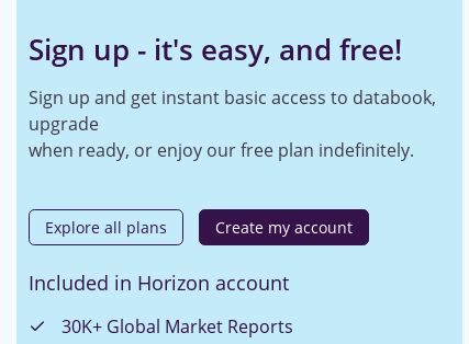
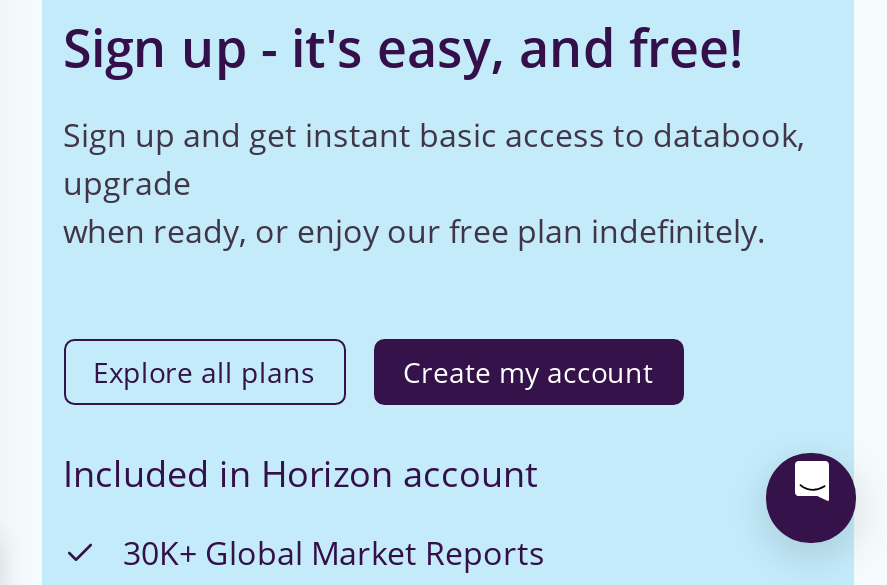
none -> [764,451,858,547] [image]

